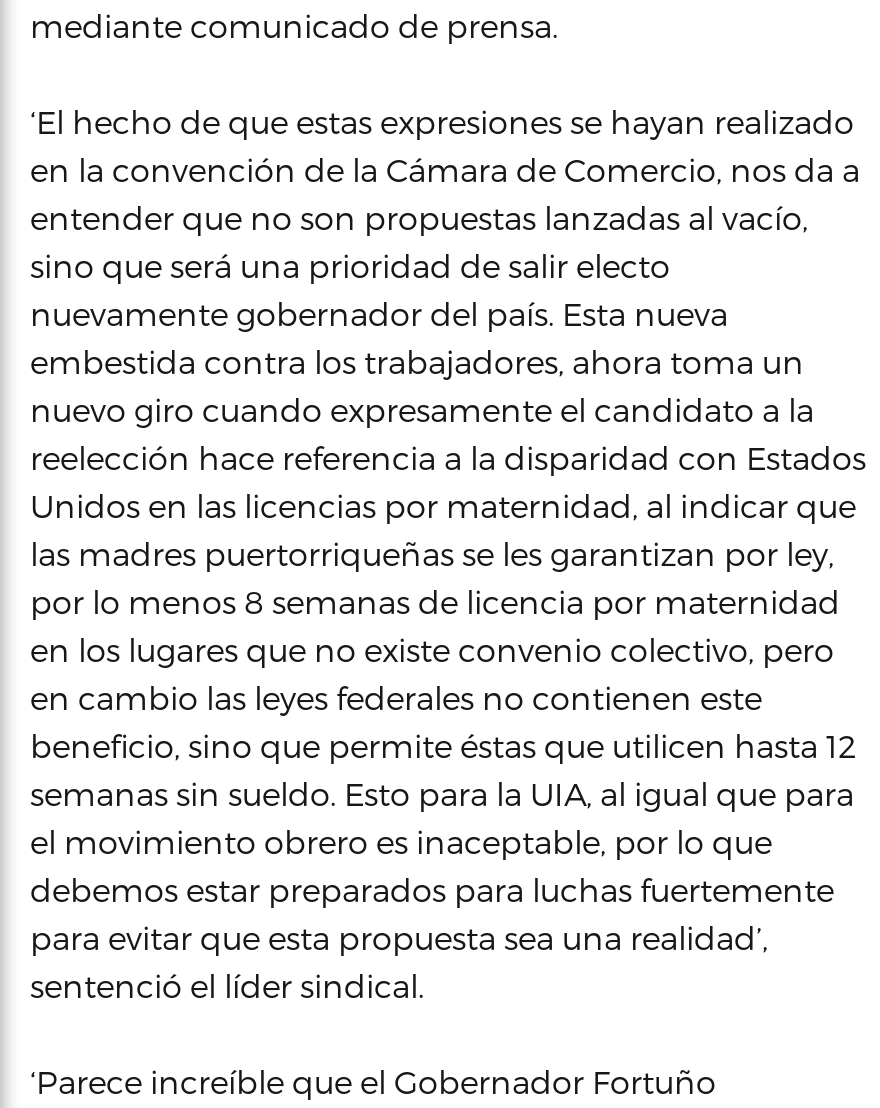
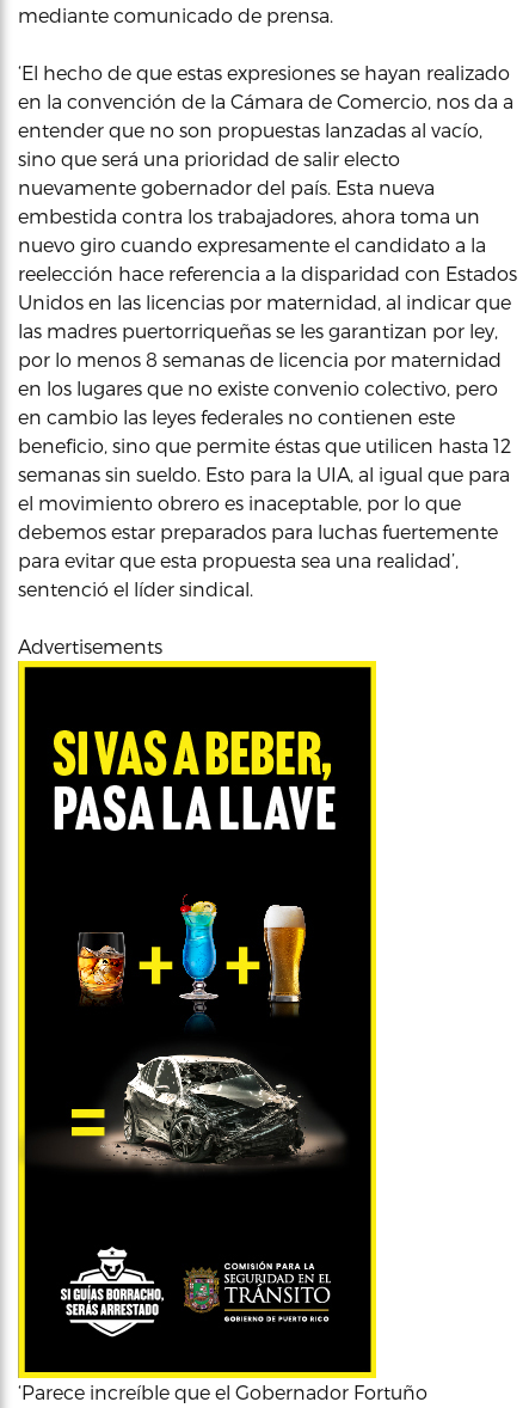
none -> [17,660,377,1378] [image]
none -> [18,635,162,657] Advertisements

